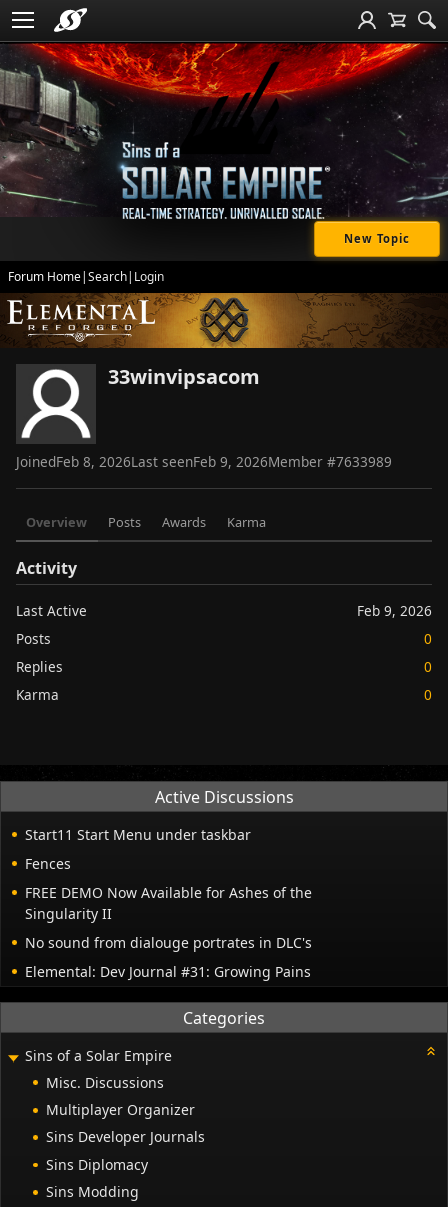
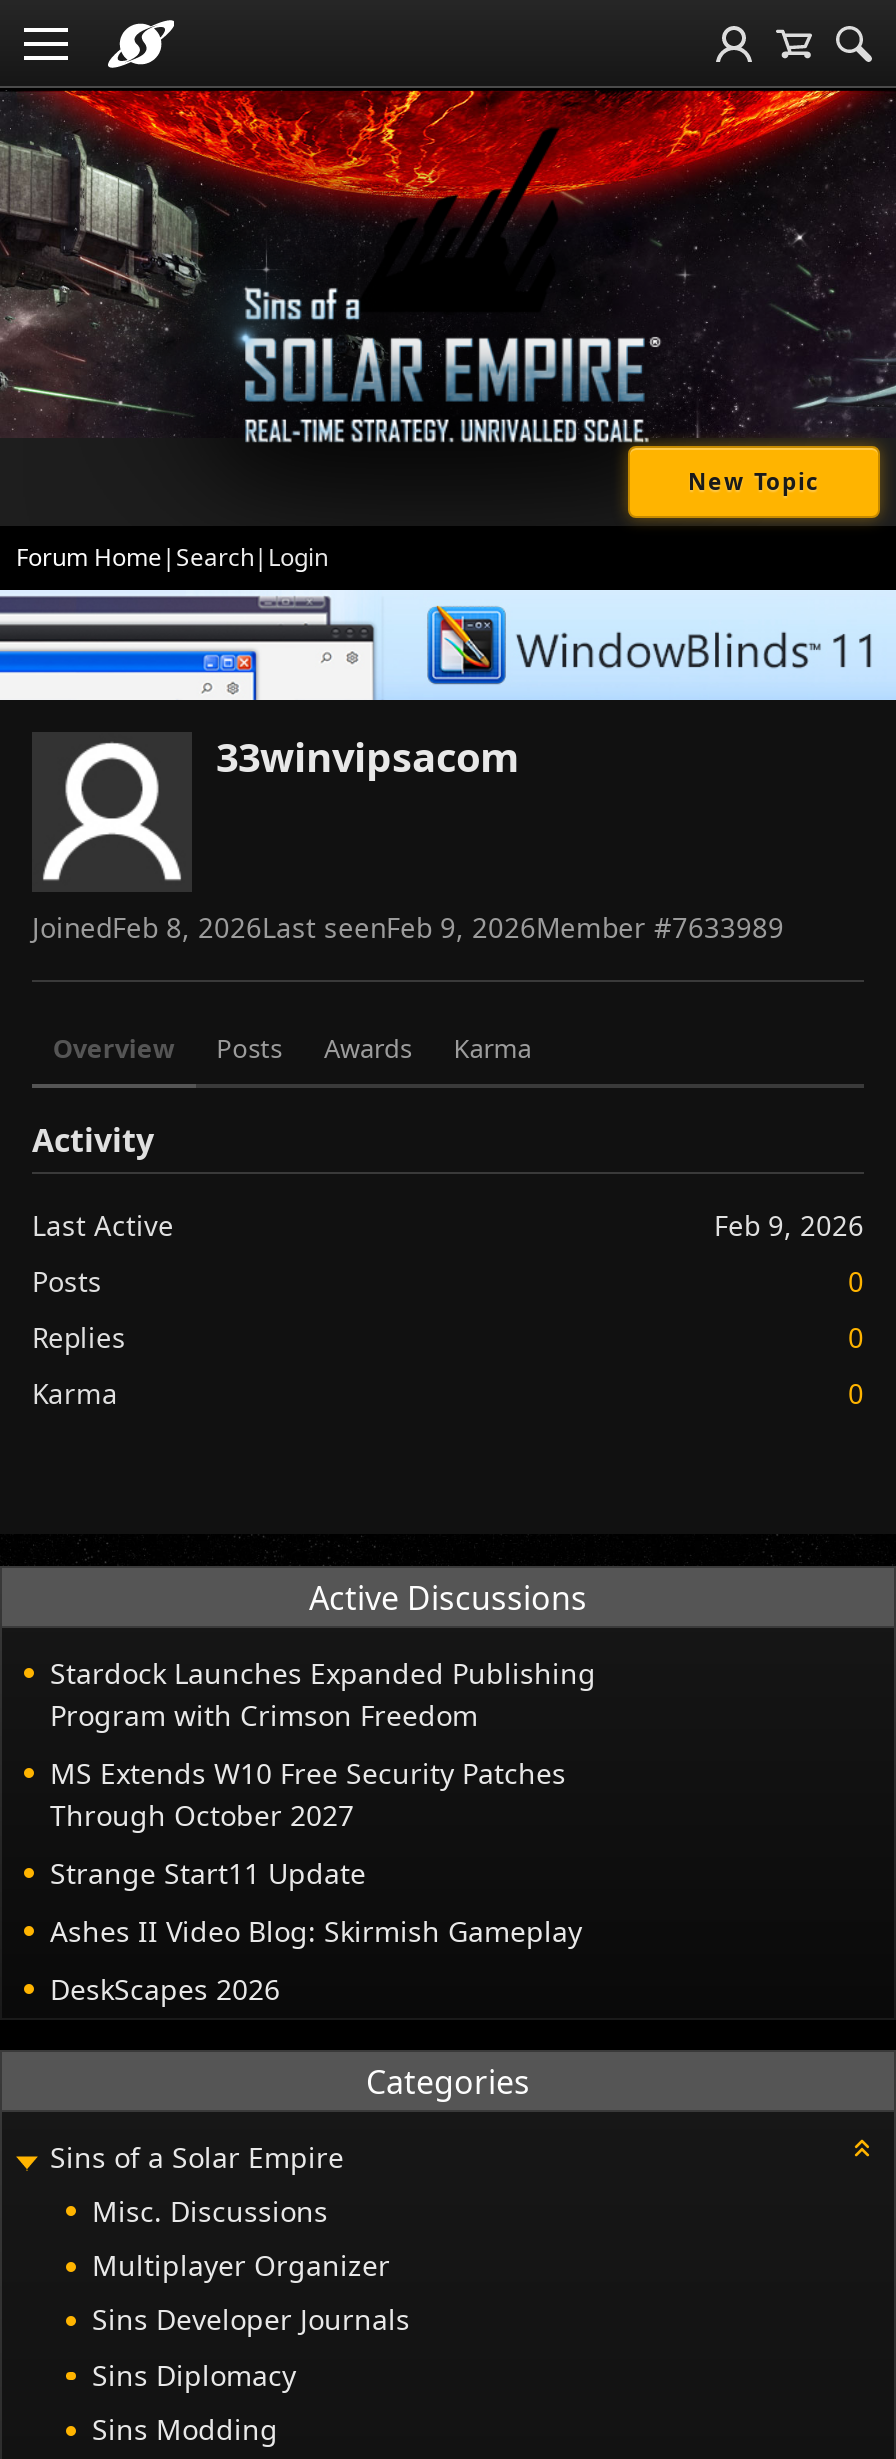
[3,292,445,349] [image] -> [6,588,890,702] [image]
[25,825,251,844] Start11 Start Menu under taskbar -> [50,1654,596,1734] Stardock Launches Expanded Publishing | Program with Crimson Freedom
[25,854,71,873] Fences -> [50,1754,566,1834] MS Extends W10 Free Security Patches | Through October 2027
[25,883,312,923] FREE DEMO Now Available for Ashes of the | Singularity II -> [50,1854,366,1892] Strange Start11 Update
[25,933,312,952] No sound from dialouge portrates in DLC's -> [50,1912,582,1950] Ashes II Video Blog: Skirmish Gameplay
[25,962,311,981] Elemental: Dev Journal #31: Growing Pains -> [50,1970,280,2008] DeskScapes 2026

